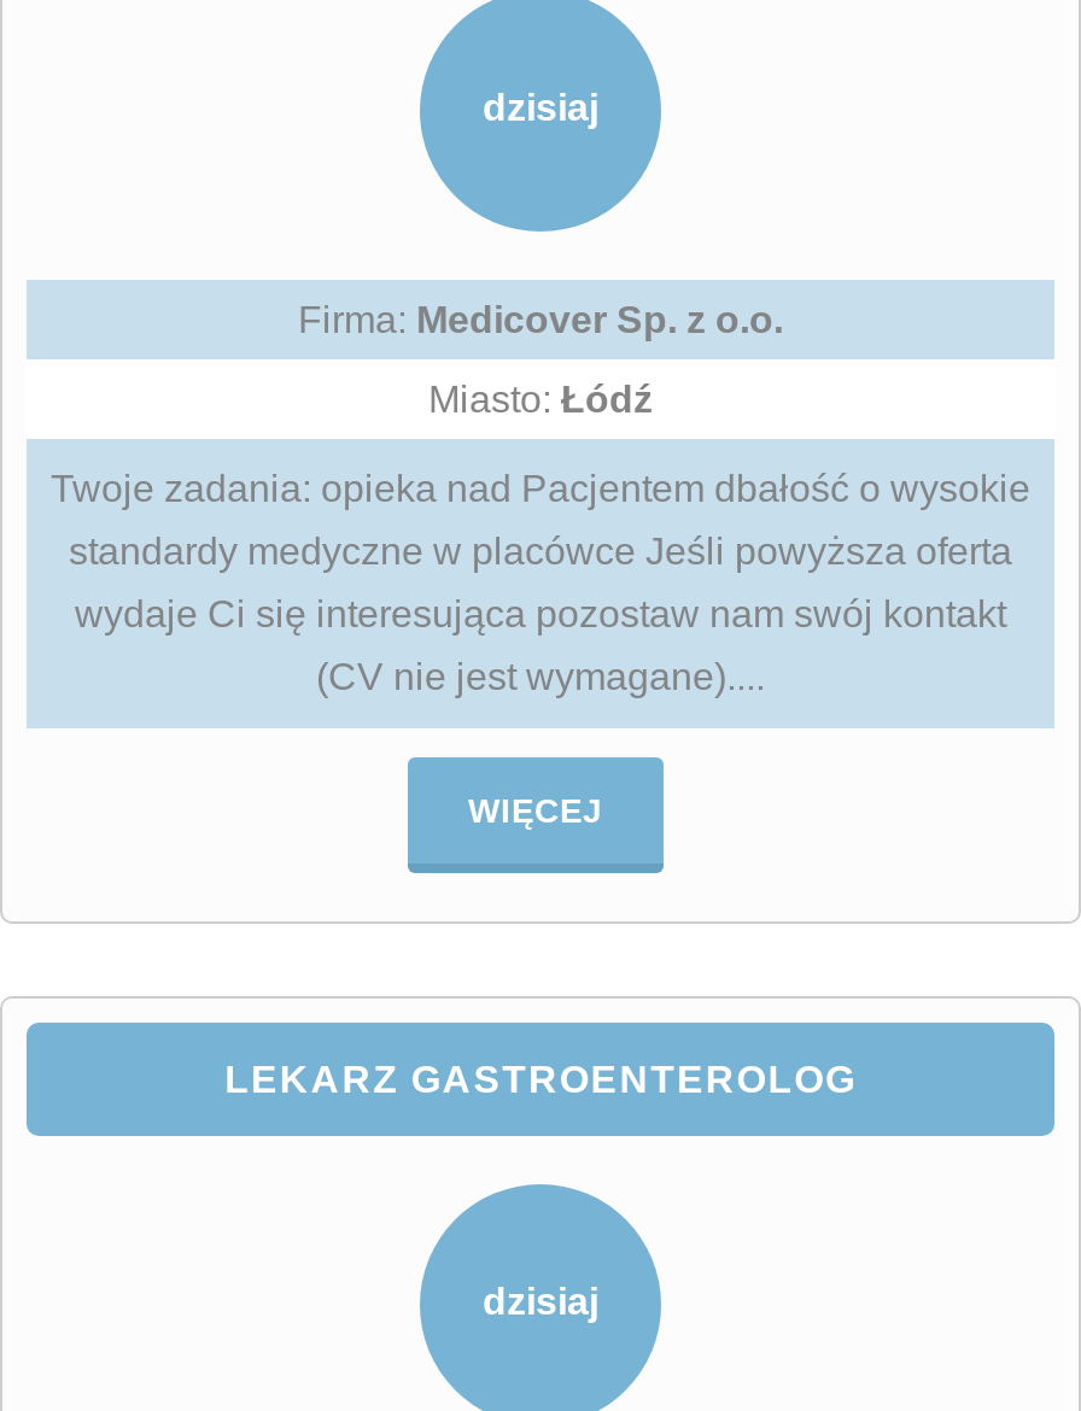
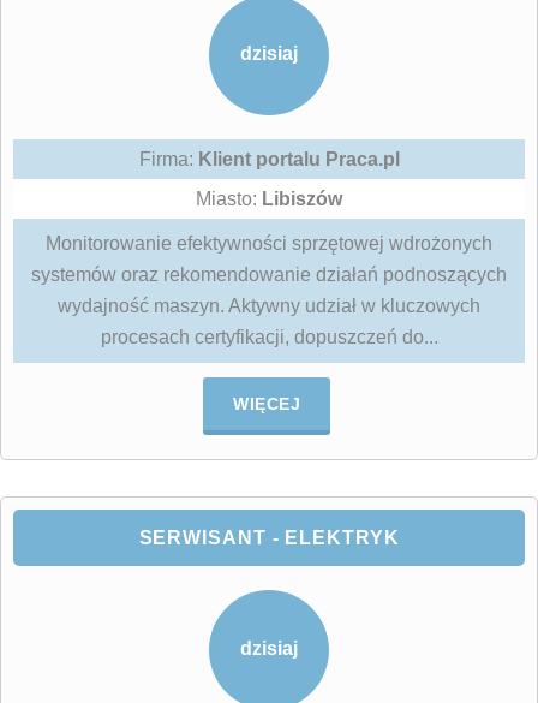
[298,299,783,340] Firma: Medicover Sp. z o.o. -> [139,149,399,169] Firma: Klient portalu Praca.pl
[428,379,653,420] Miasto: Łódź -> [196,189,342,209] Miasto: Libiszów
[51,468,1030,509] Twoje zadania: opieka nad Pacjentem dbałość o wysokie -> [46,233,492,254] Monitorowanie efektywności sprzętowej wdrożonych
[69,531,1012,572] standardy medyczne w placówce Jeśli powyższa oferta -> [31,264,507,285] systemów oraz rekomendowanie działań podnoszących
[75,593,1006,634] wydaje Ci się interesująca pozostaw nam swój kontakt -> [58,296,480,316] wydajność maszyn. Aktywny udział w kluczowych
[316,656,765,697] (CV nie jest wymagane).... -> [100,327,438,347] procesach certyfikacji, dopuszczeń do...
[225,1059,856,1100] LEKARZ GASTROENTEROLOG -> [139,528,399,548] SERWISANT - ELEKTRYK

